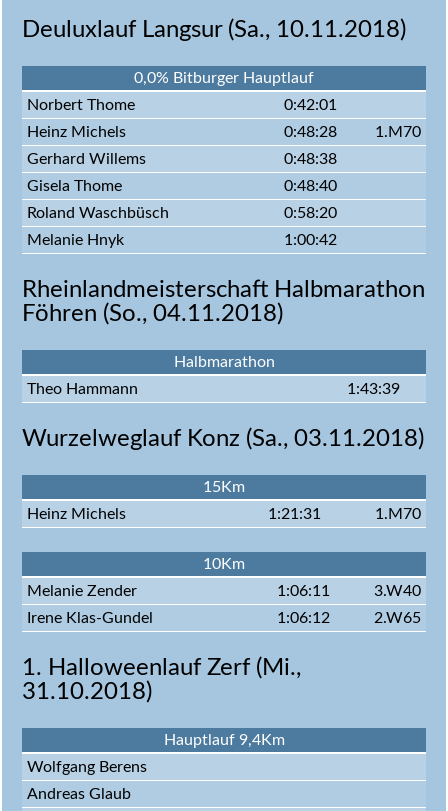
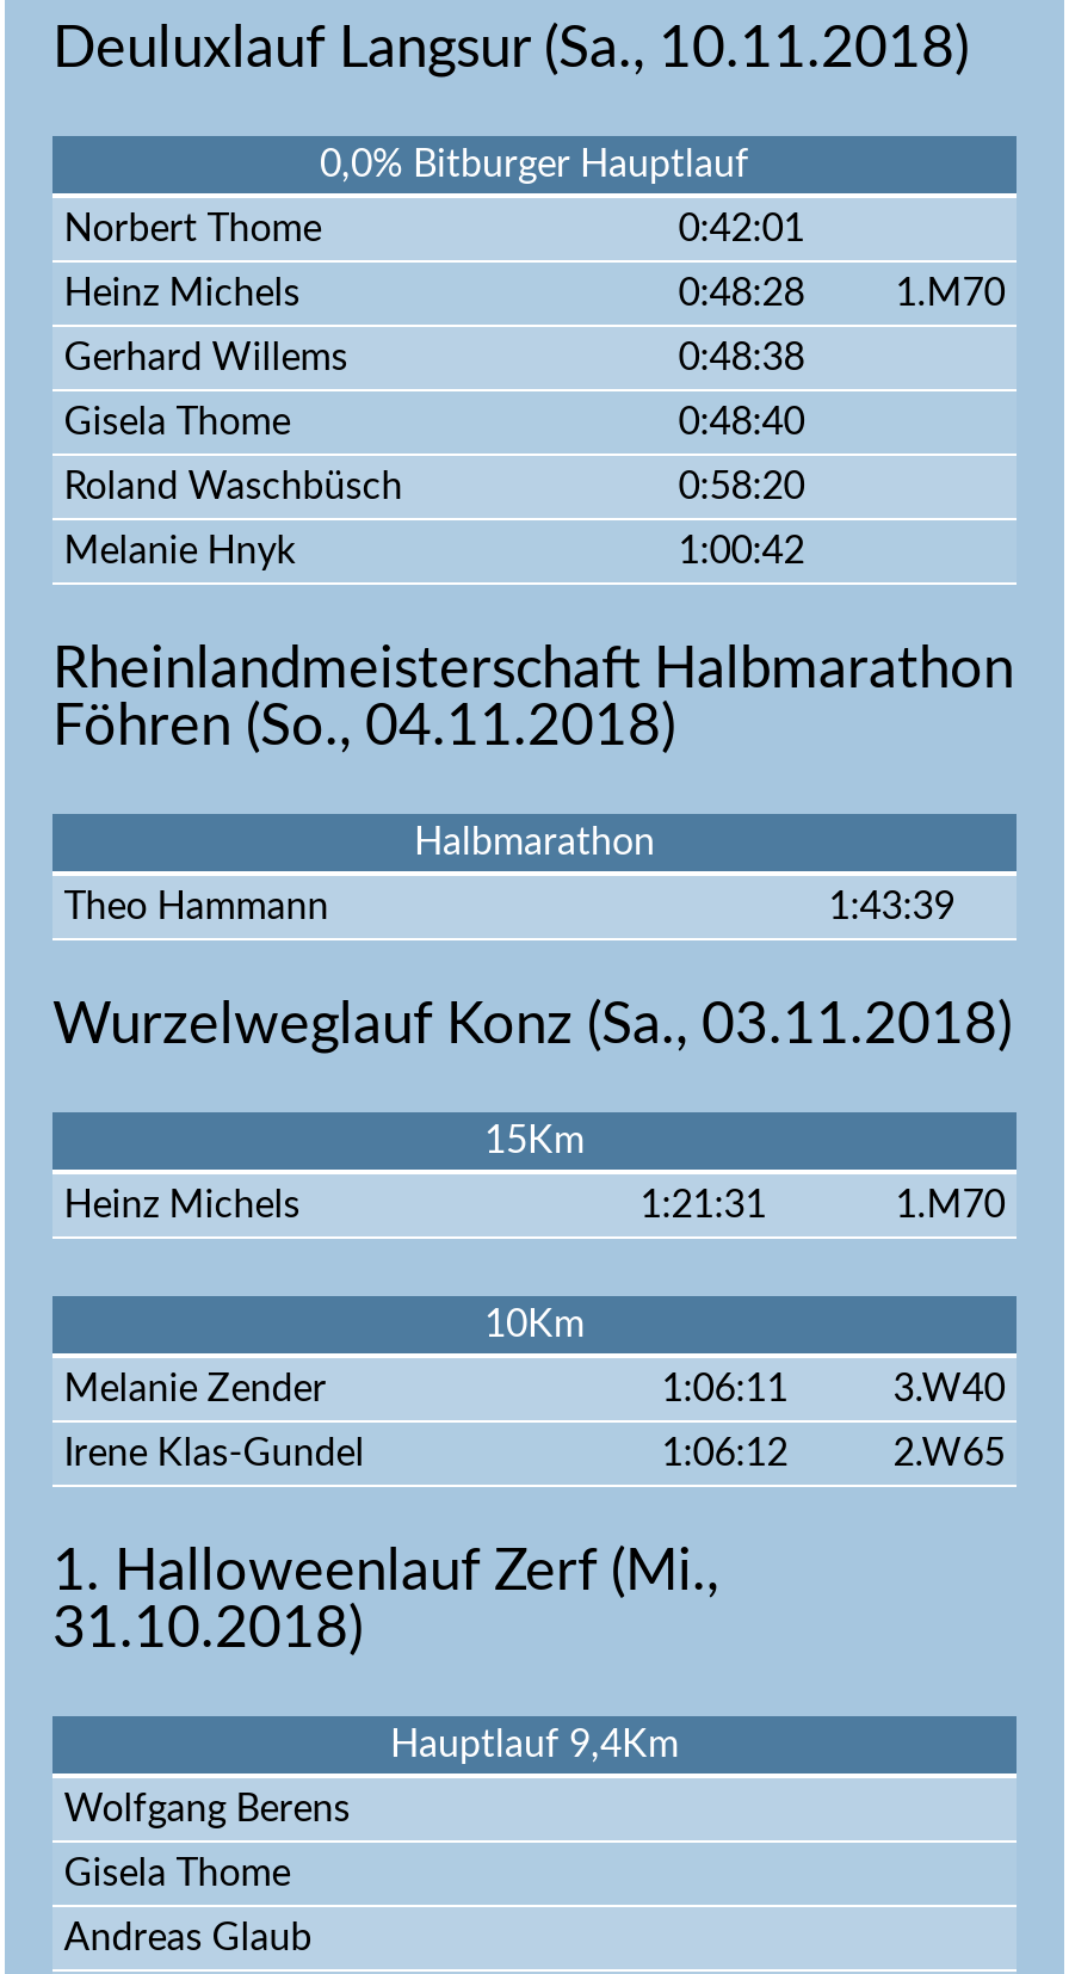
none -> [64,1855,291,1893] Gisela Thome

